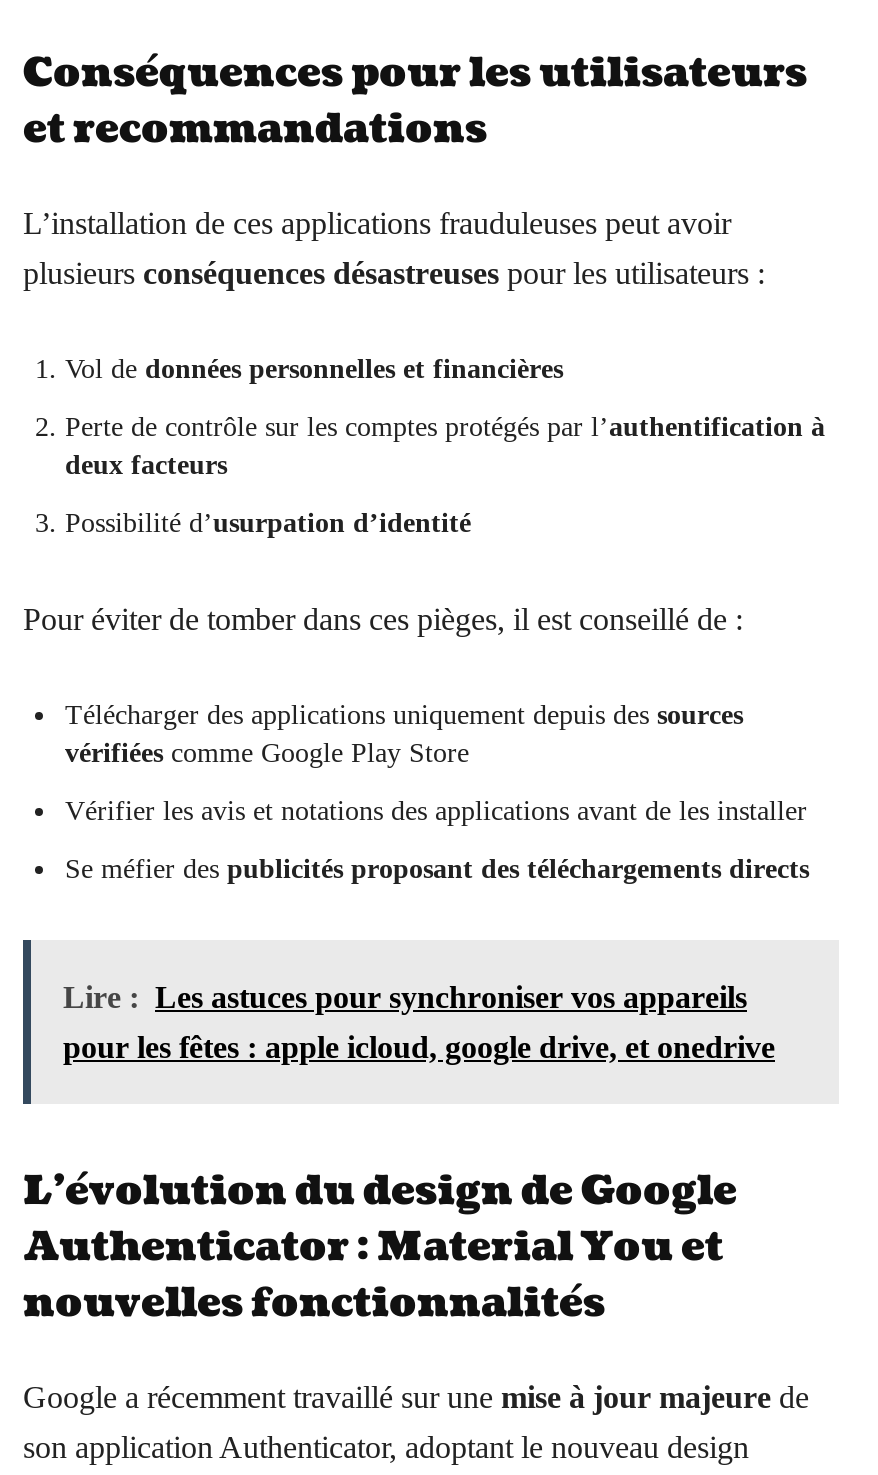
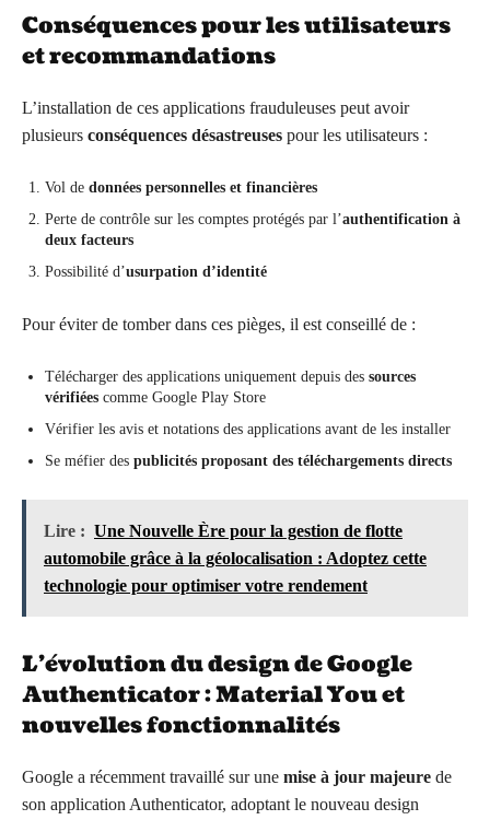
[63,981,775,1065] Lire : Les astuces pour synchroniser vos appareils | pour les fêtes : apple icloud, google drive, et onedrive -> [44,522,427,595] Lire : Une Nouvelle Ère pour la gestion de flotte | automobile grâce à la géolocalisation : Adoptez cette | technologie pour optimiser votre rendement

